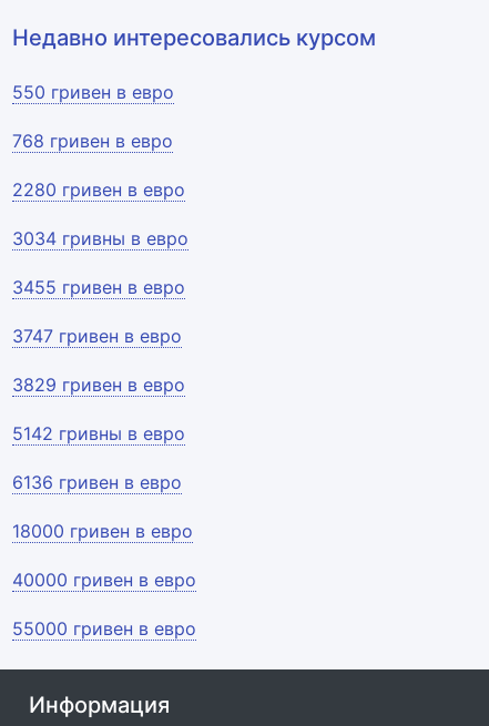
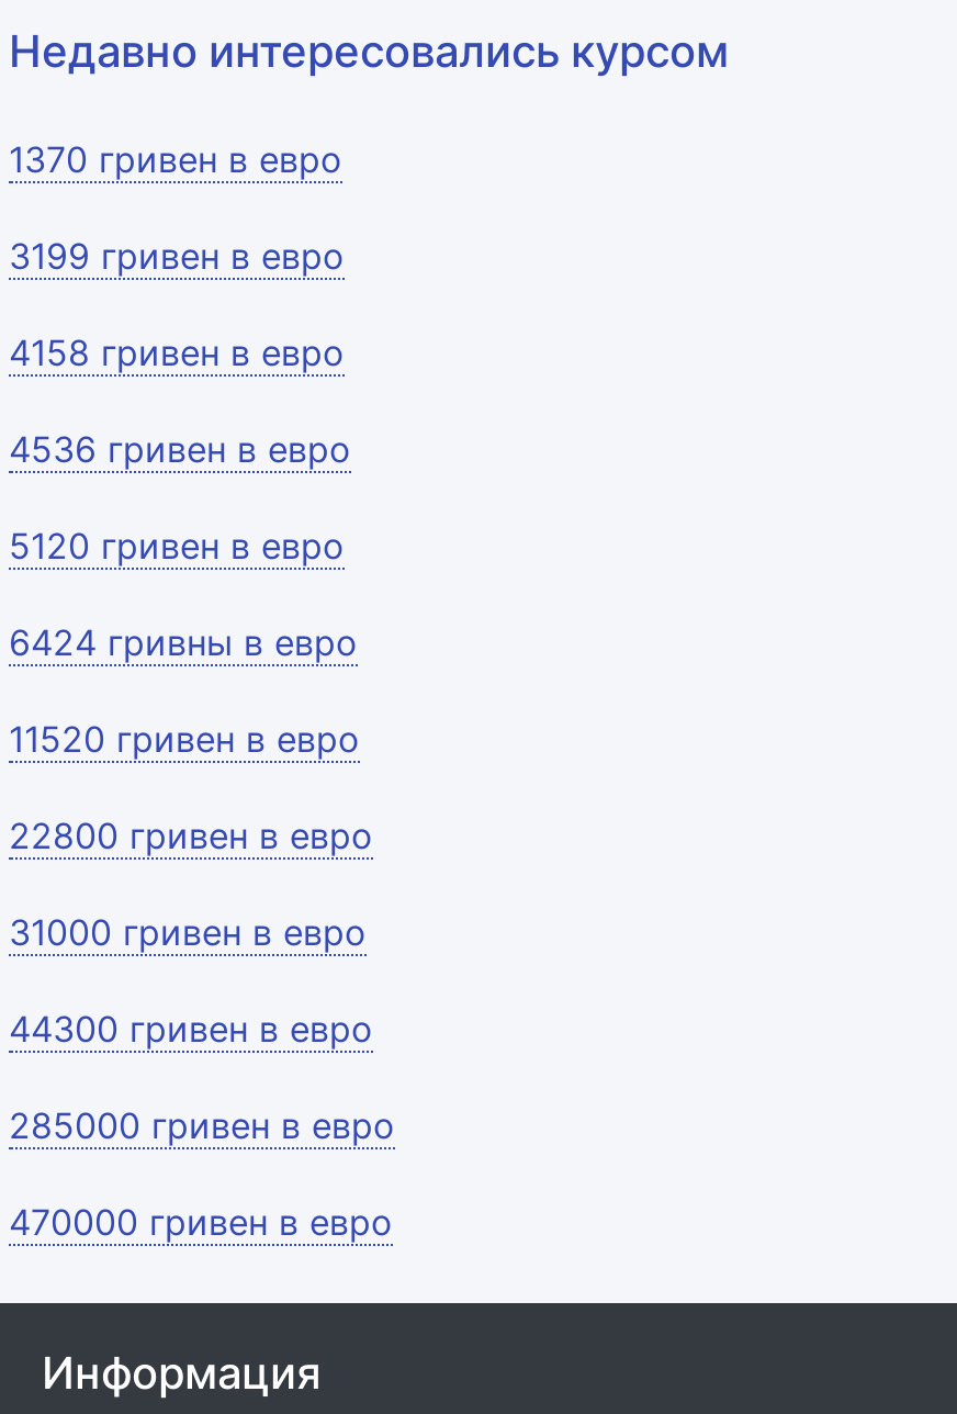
[12,81,174,103] 550 гривен в евро -> [9,137,342,181] 1370 гривен в евро
[12,130,173,152] 768 гривен в евро -> [9,234,345,278] 3199 гривен в евро
[12,178,185,201] 2280 гривен в евро -> [9,330,345,374] 4158 гривен в евро
[12,227,189,249] 3034 гривны в евро -> [9,427,351,471] 4536 гривен в евро
[12,276,185,298] 3455 гривен в евро -> [9,524,345,568] 5120 гривен в евро
[12,325,182,347] 3747 гривен в евро -> [9,620,358,664] 6424 гривны в евро
[12,374,185,396] 3829 гривен в евро -> [9,717,360,761] 11520 гривен в евро
[12,422,185,444] 5142 гривны в евро -> [9,813,373,857] 22800 гривен в евро
[12,471,182,493] 6136 гривен в евро -> [9,910,367,954] 31000 гривен в евро
[12,520,193,542] 18000 гривен в евро -> [9,1007,373,1051] 44300 гривен в евро
[12,569,196,591] 40000 гривен в евро -> [9,1103,395,1147] 285000 гривен в евро
[12,617,196,640] 55000 гривен в евро -> [9,1200,393,1244] 470000 гривен в евро

